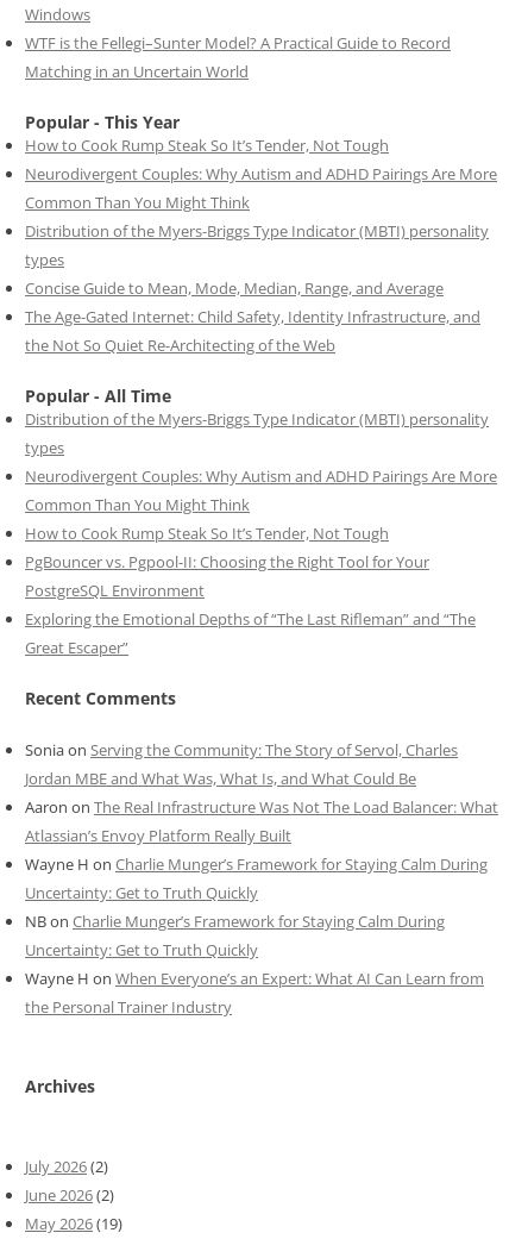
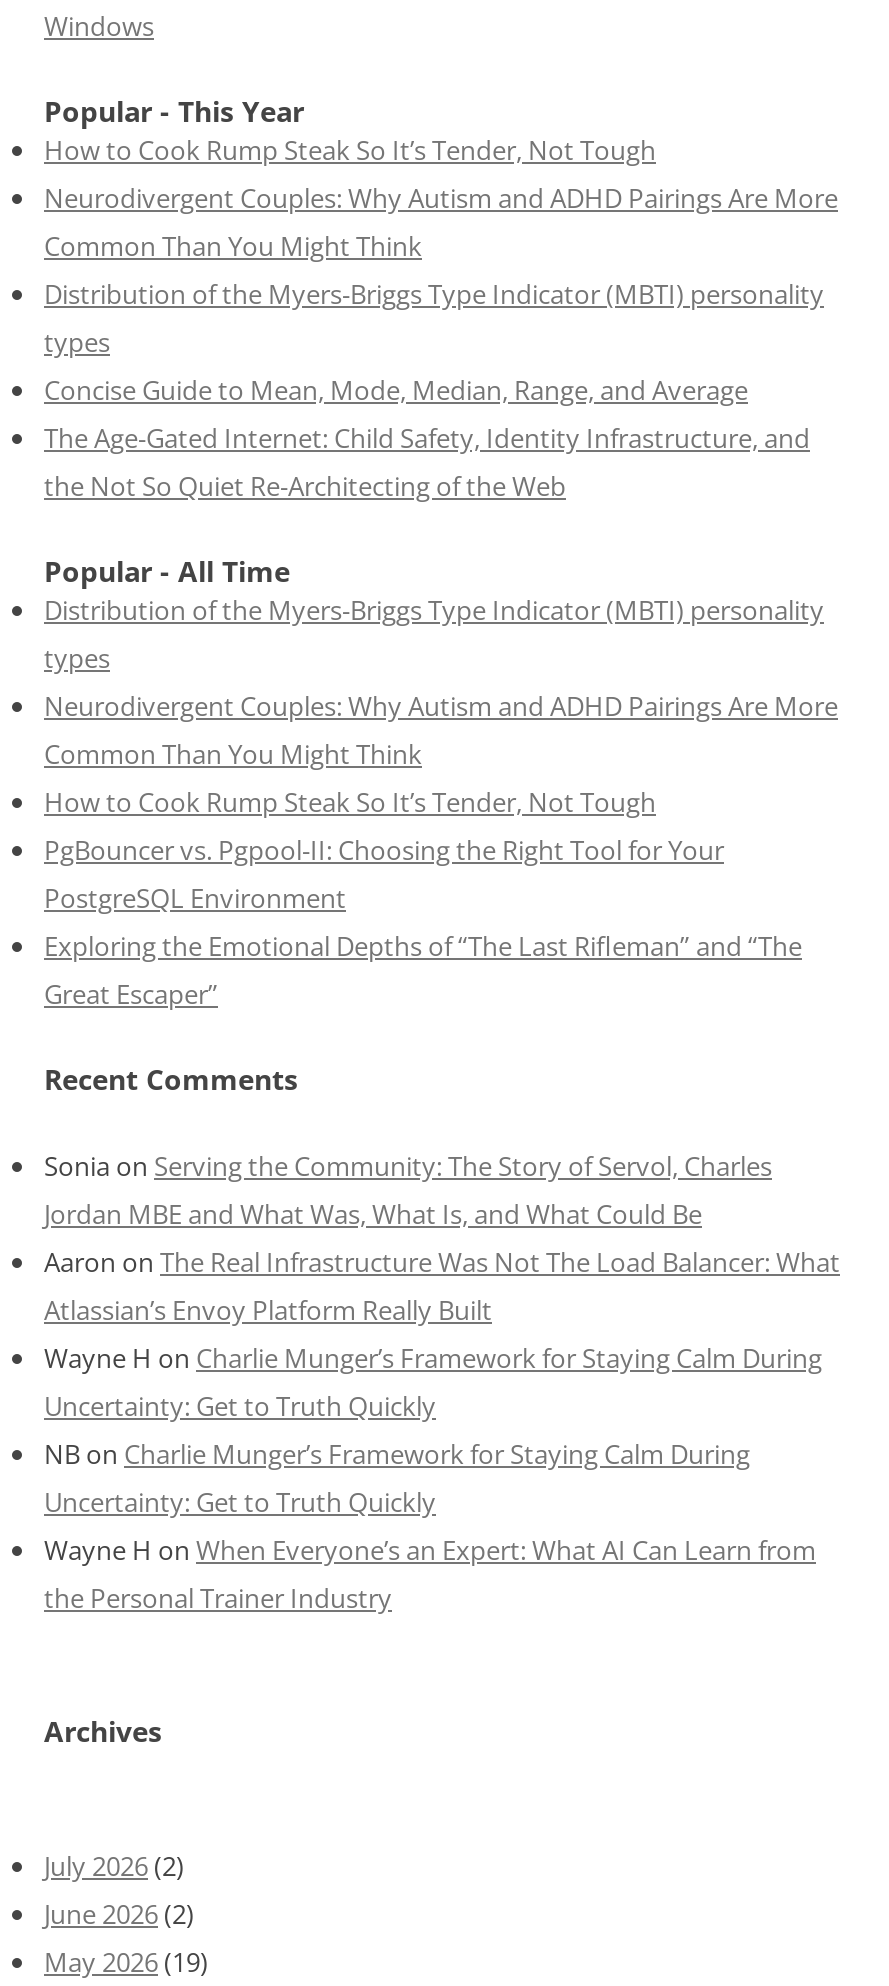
[25,33,451,83] WTF is the Fellegi–Sunter Model? A Practical Guide to Record | Matching in an Uncertain World -> none

